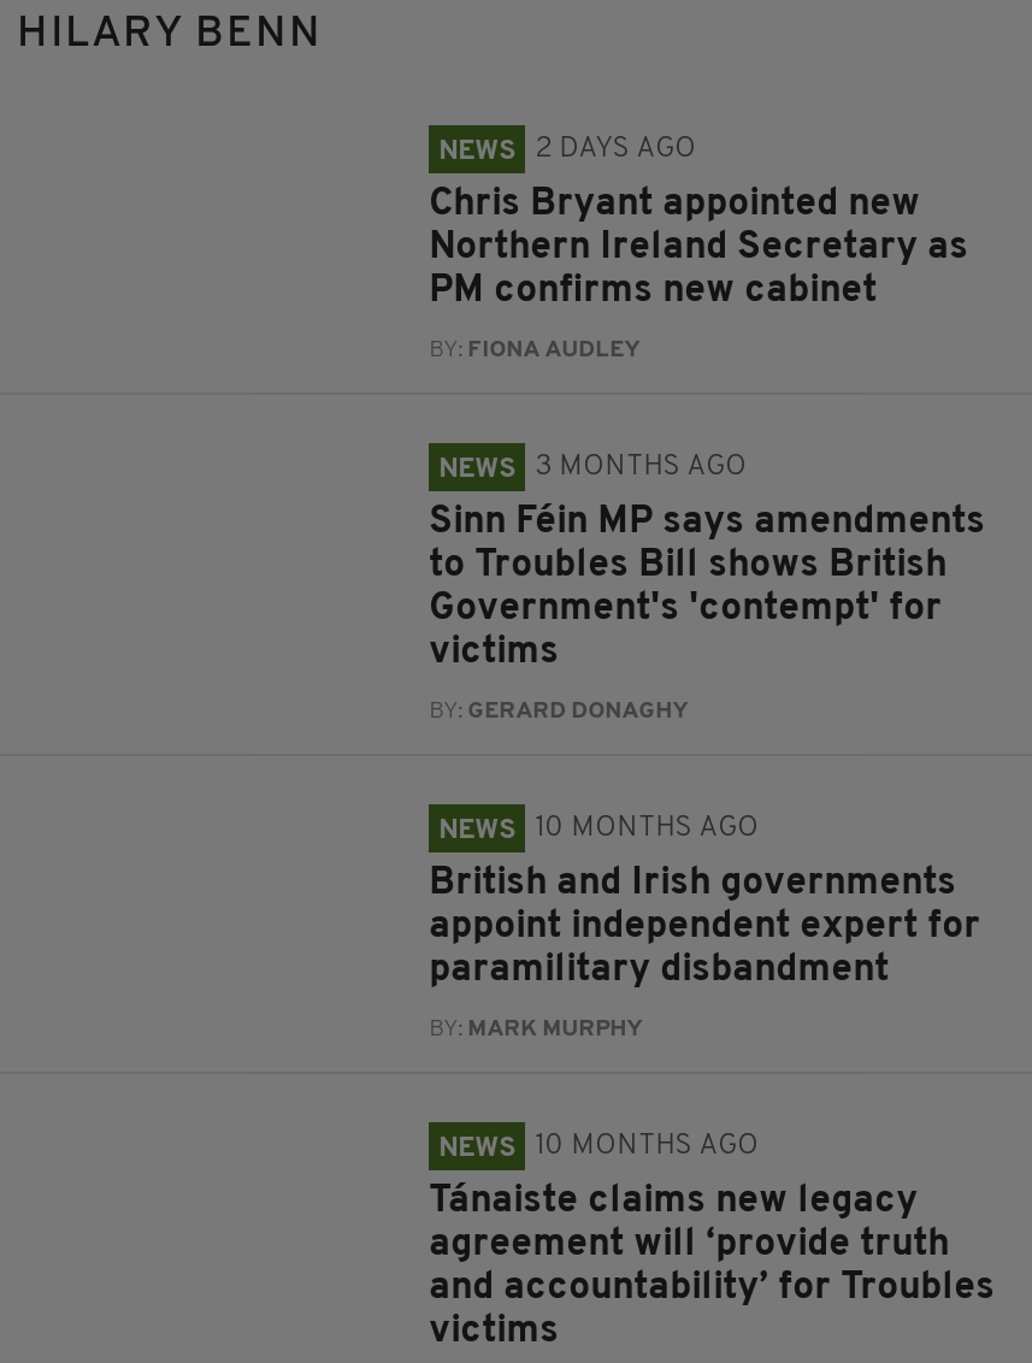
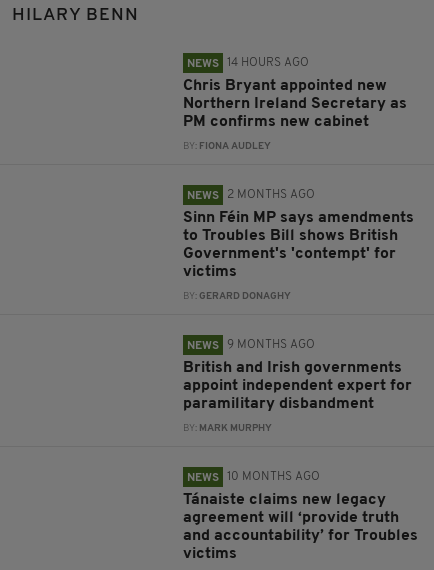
[439,135,696,166] NEWS 2 DAYS AGO -> [187,57,309,70] NEWS 14 HOURS AGO
[439,453,747,484] NEWS 3 MONTHS AGO -> [187,189,315,202] NEWS 2 MONTHS AGO
[439,814,759,845] NEWS 10 MONTHS AGO -> [187,339,315,352] NEWS 9 MONTHS AGO

